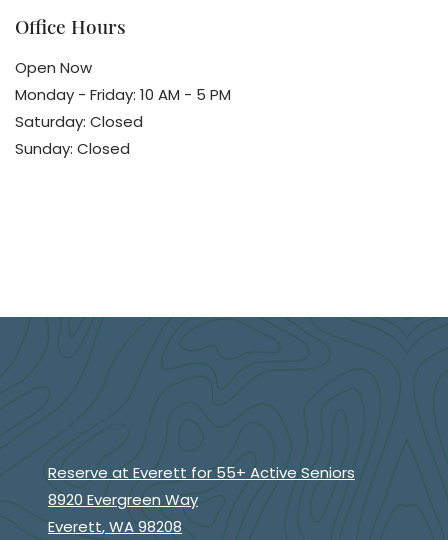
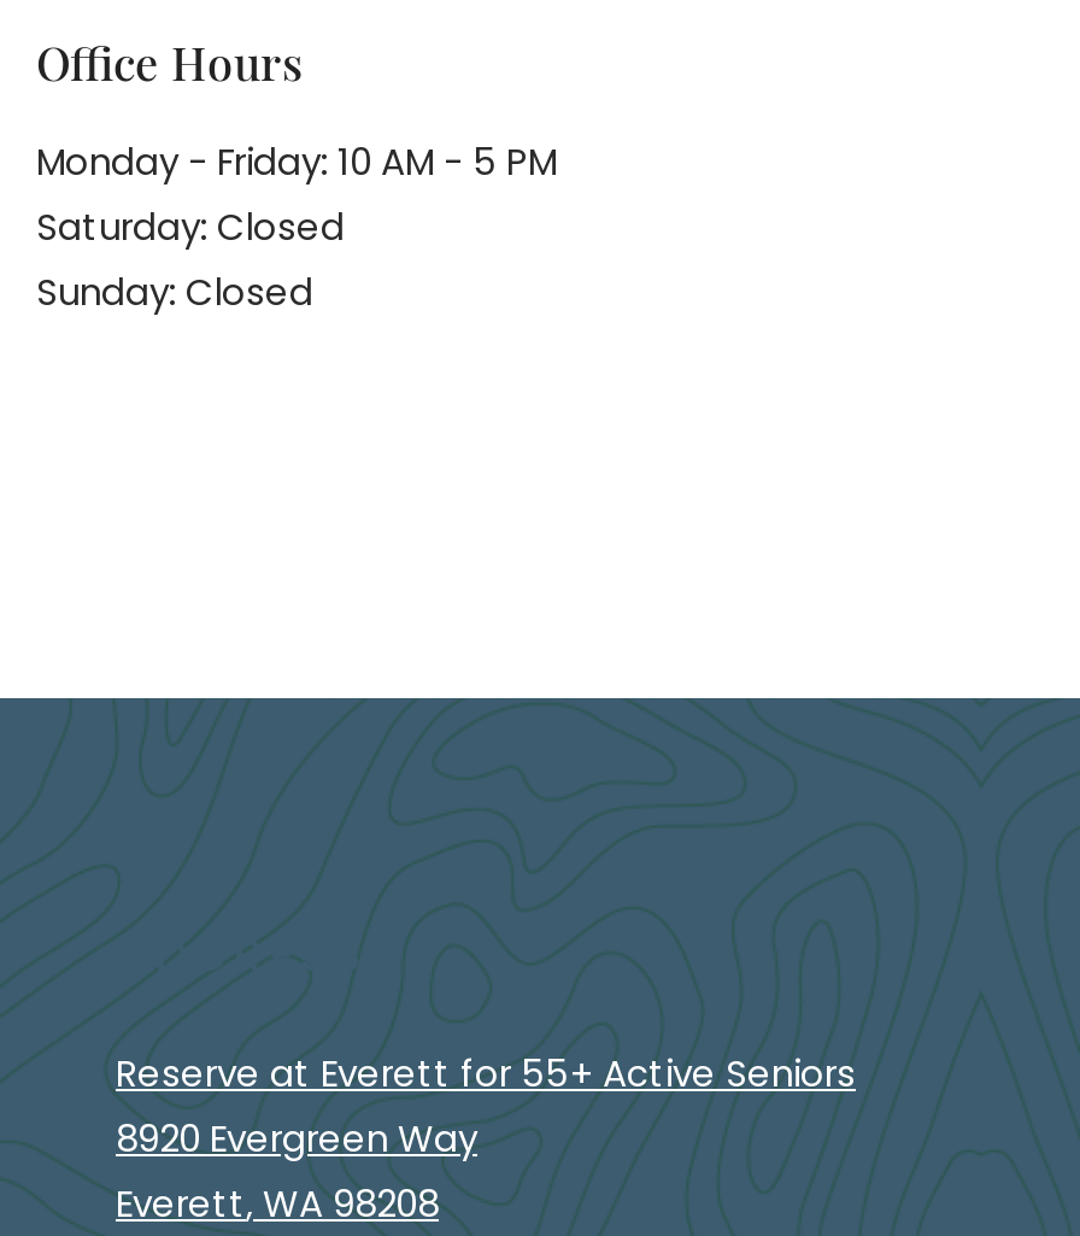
[15,57,92,78] Open Now -> none

